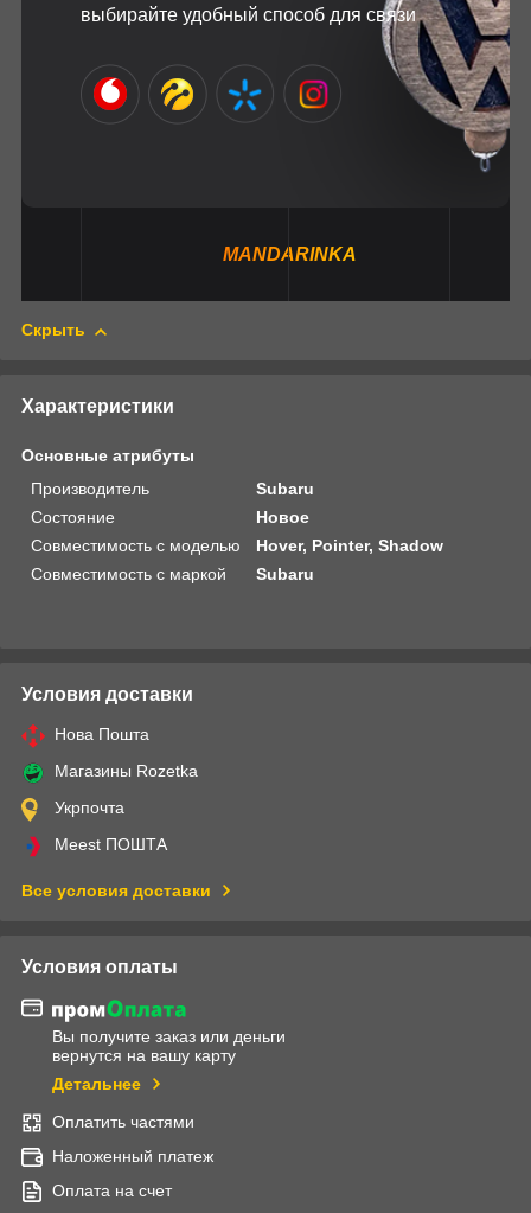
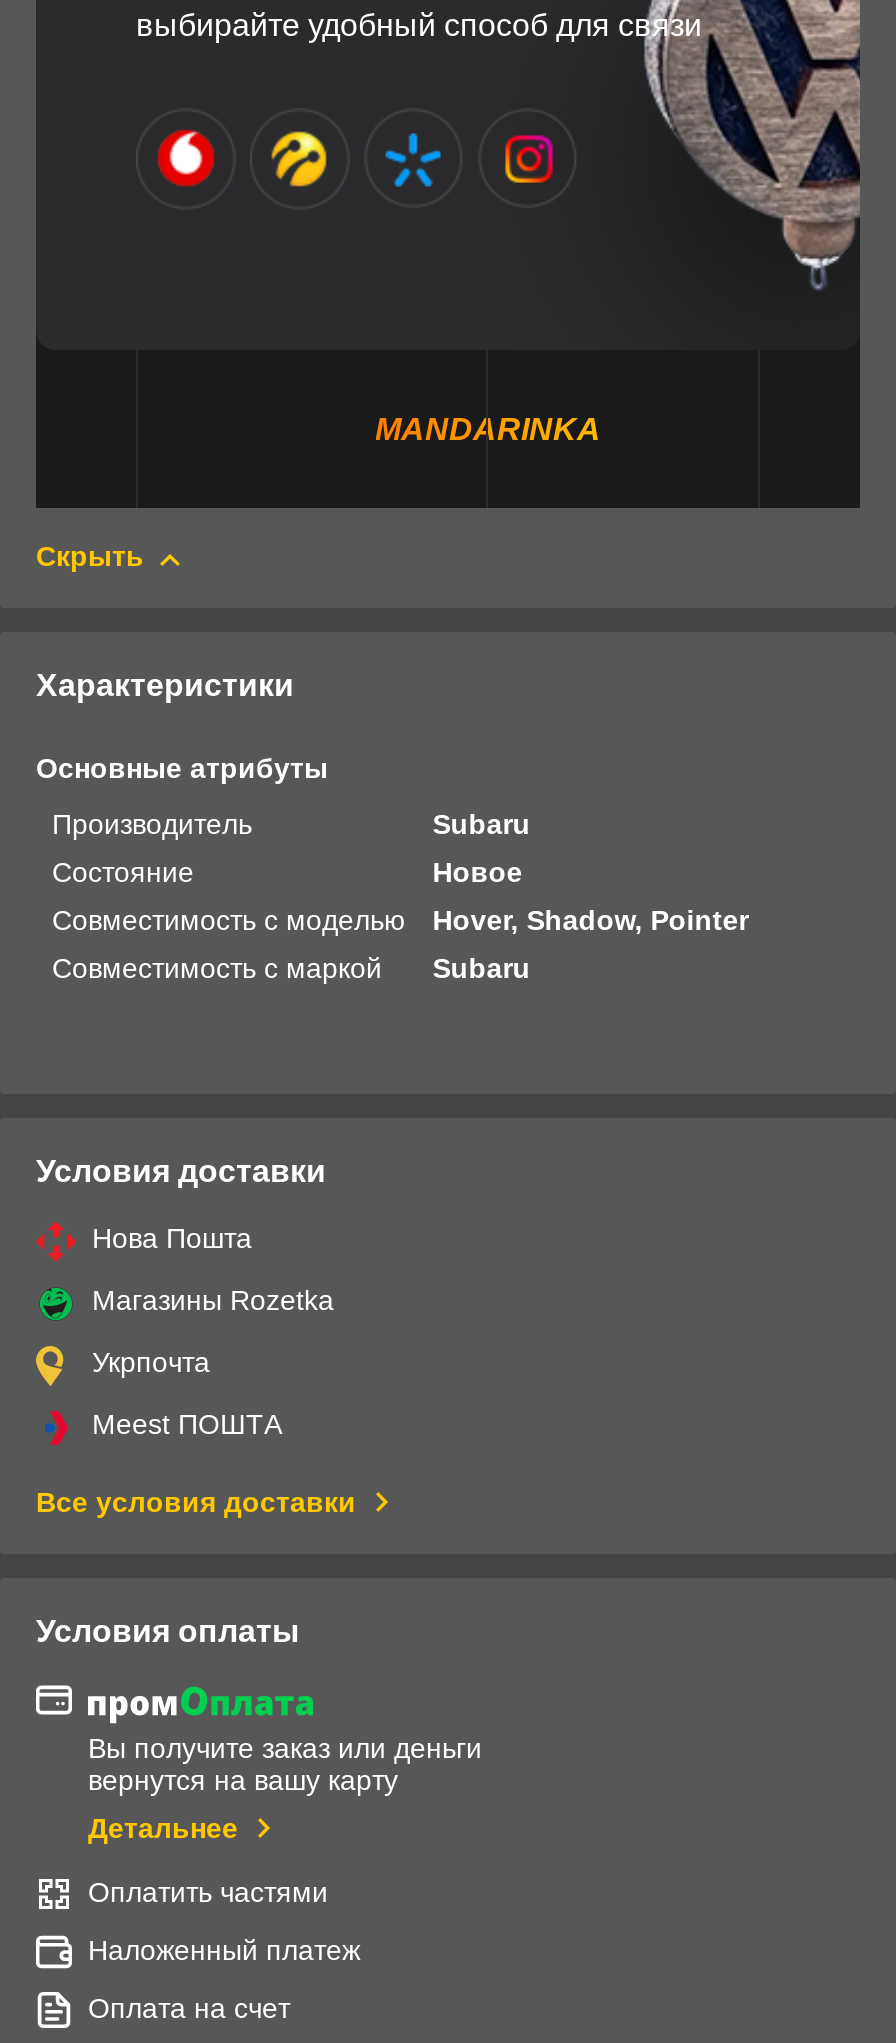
[256,536,444,555] Hover, Pointer, Shadow -> [432,904,748,936] Hover, Shadow, Pointer

